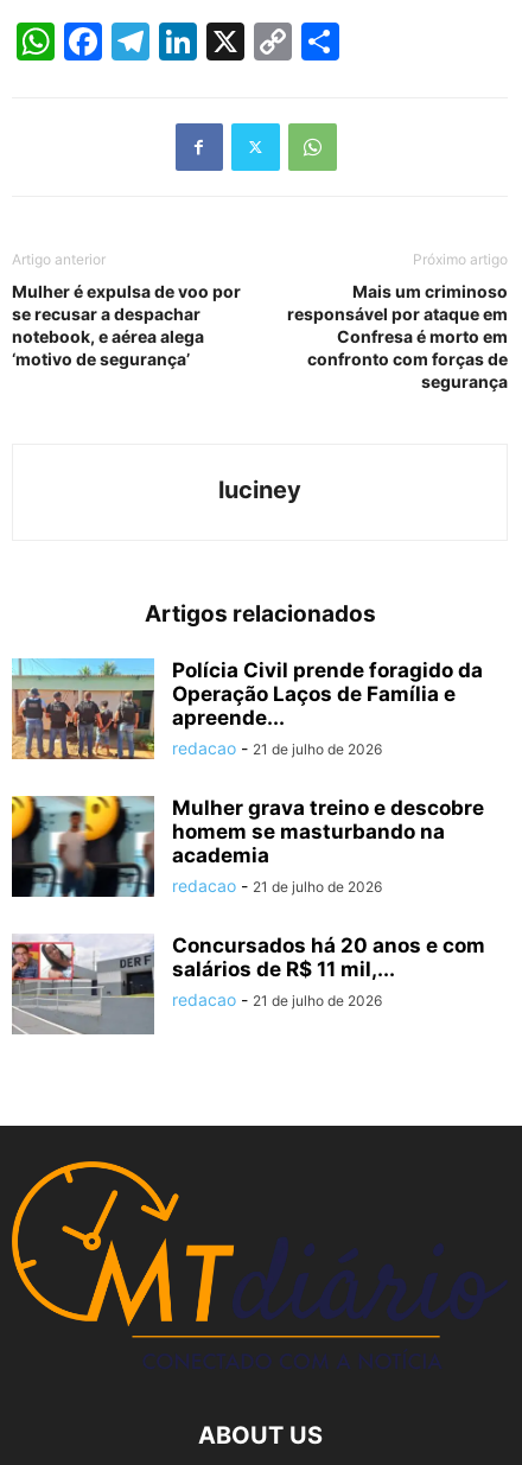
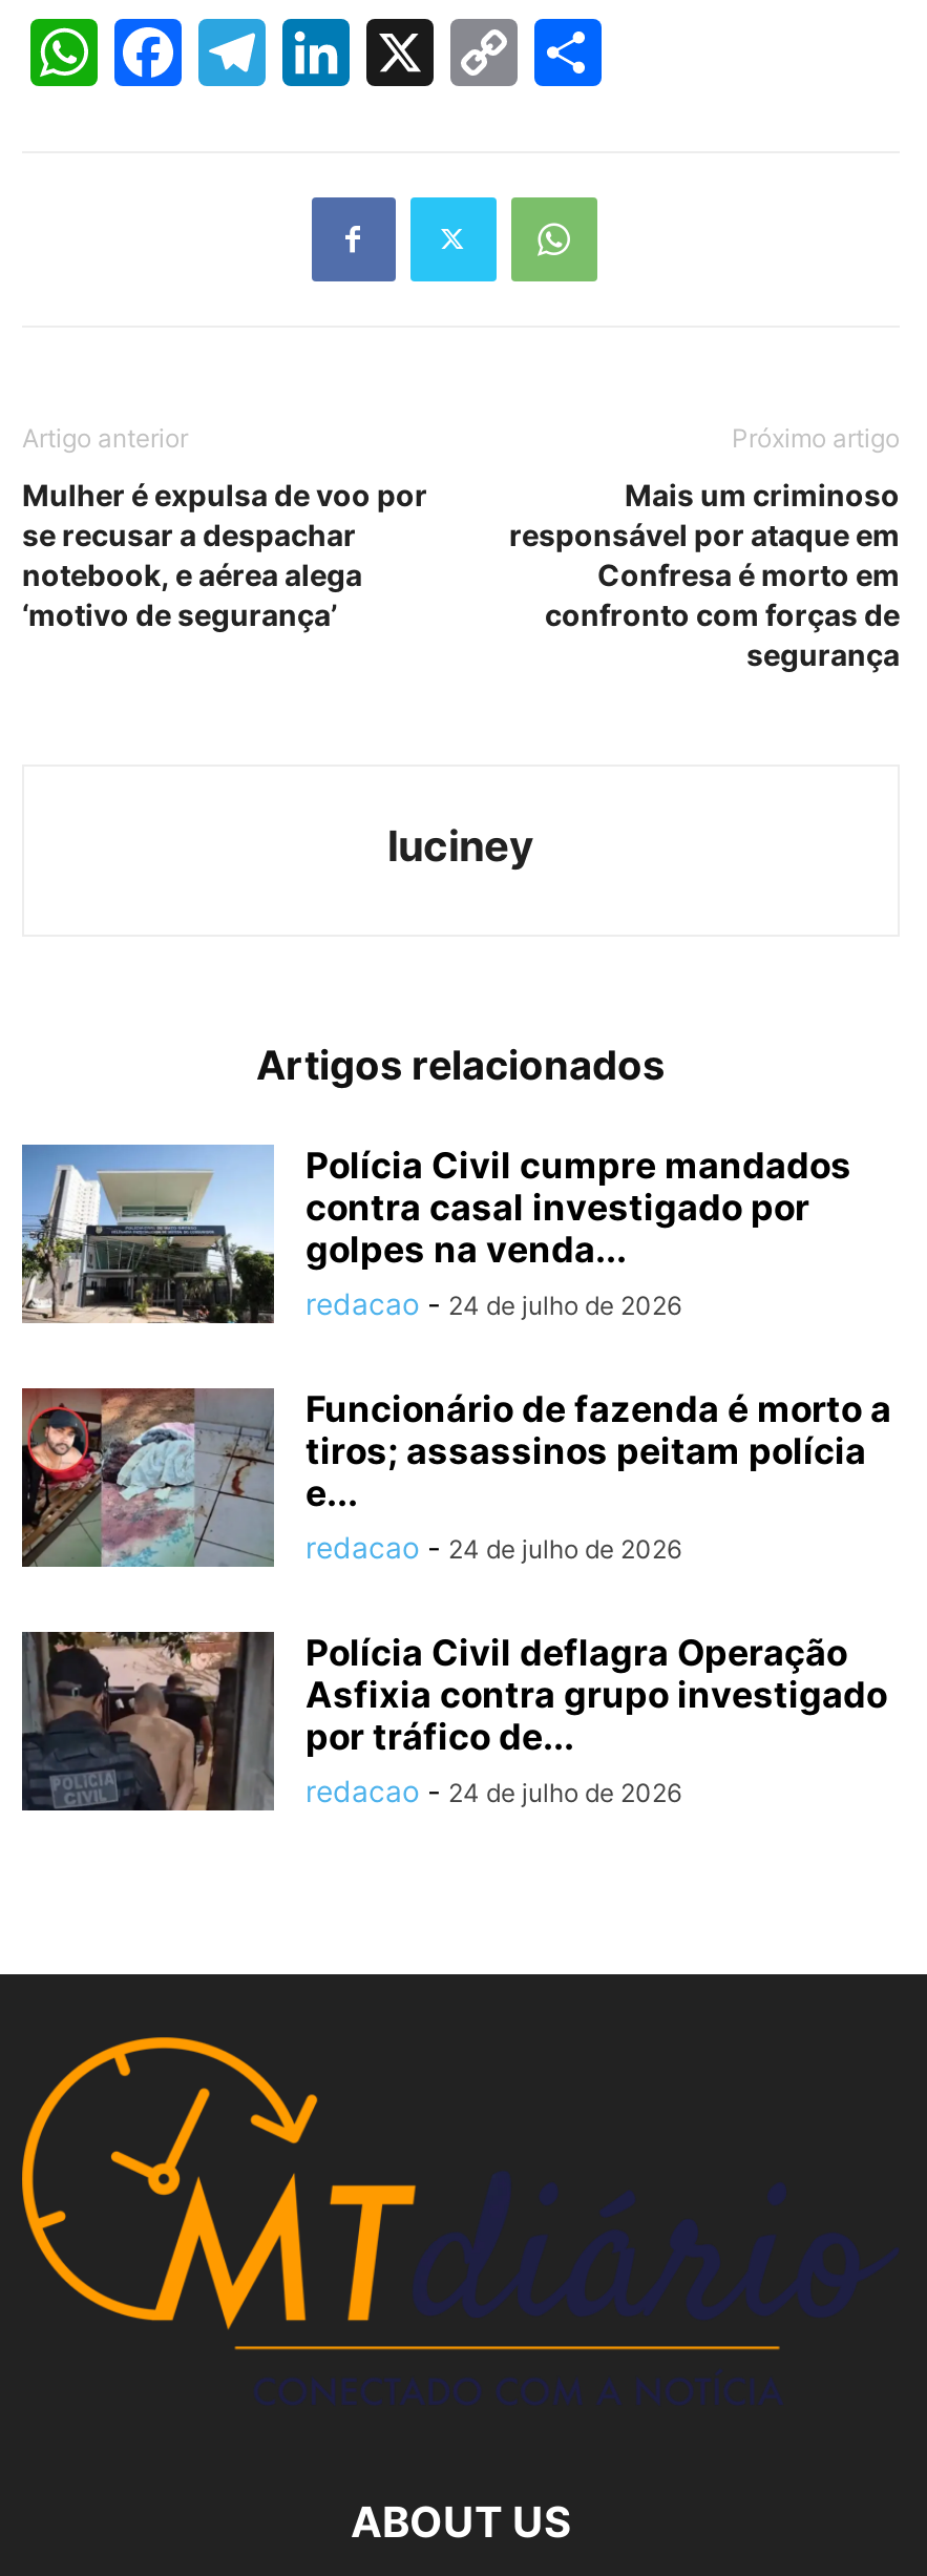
[11,658,483,760] [image] | Polícia Civil prende foragido da | Operação Laços de Família e | apreende... | redacao - 21 de julho de 2026 -> [20,1144,851,1325] [image] | Polícia Civil cumpre mandados | contra casal investigado por | golpes na venda... | redacao - 24 de julho de 2026
[11,795,484,898] [image] | Mulher grava treino e descobre | homem se masturbando na | academia | redacao - 21 de julho de 2026 -> [20,1386,891,1569] [image] | Funcionário de fazenda é morto a | tiros; assassinos peitam polícia | e... | redacao - 24 de julho de 2026
[11,933,485,1034] [image] | Concursados há 20 anos e com | salários de R$ 11 mil,... | redacao - 21 de julho de 2026 -> [20,1630,887,1813] [image] | Polícia Civil deflagra Operação | Asfixia contra grupo investigado | por tráfico de... | redacao - 24 de julho de 2026

